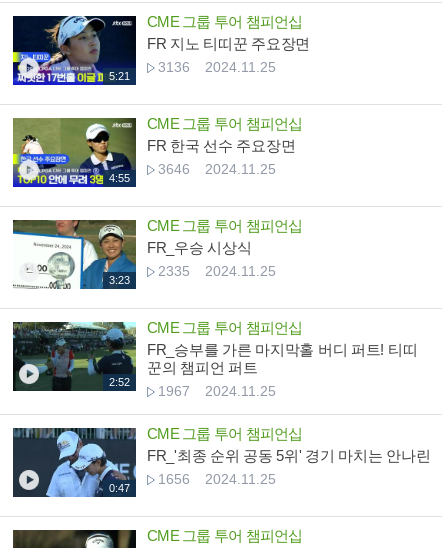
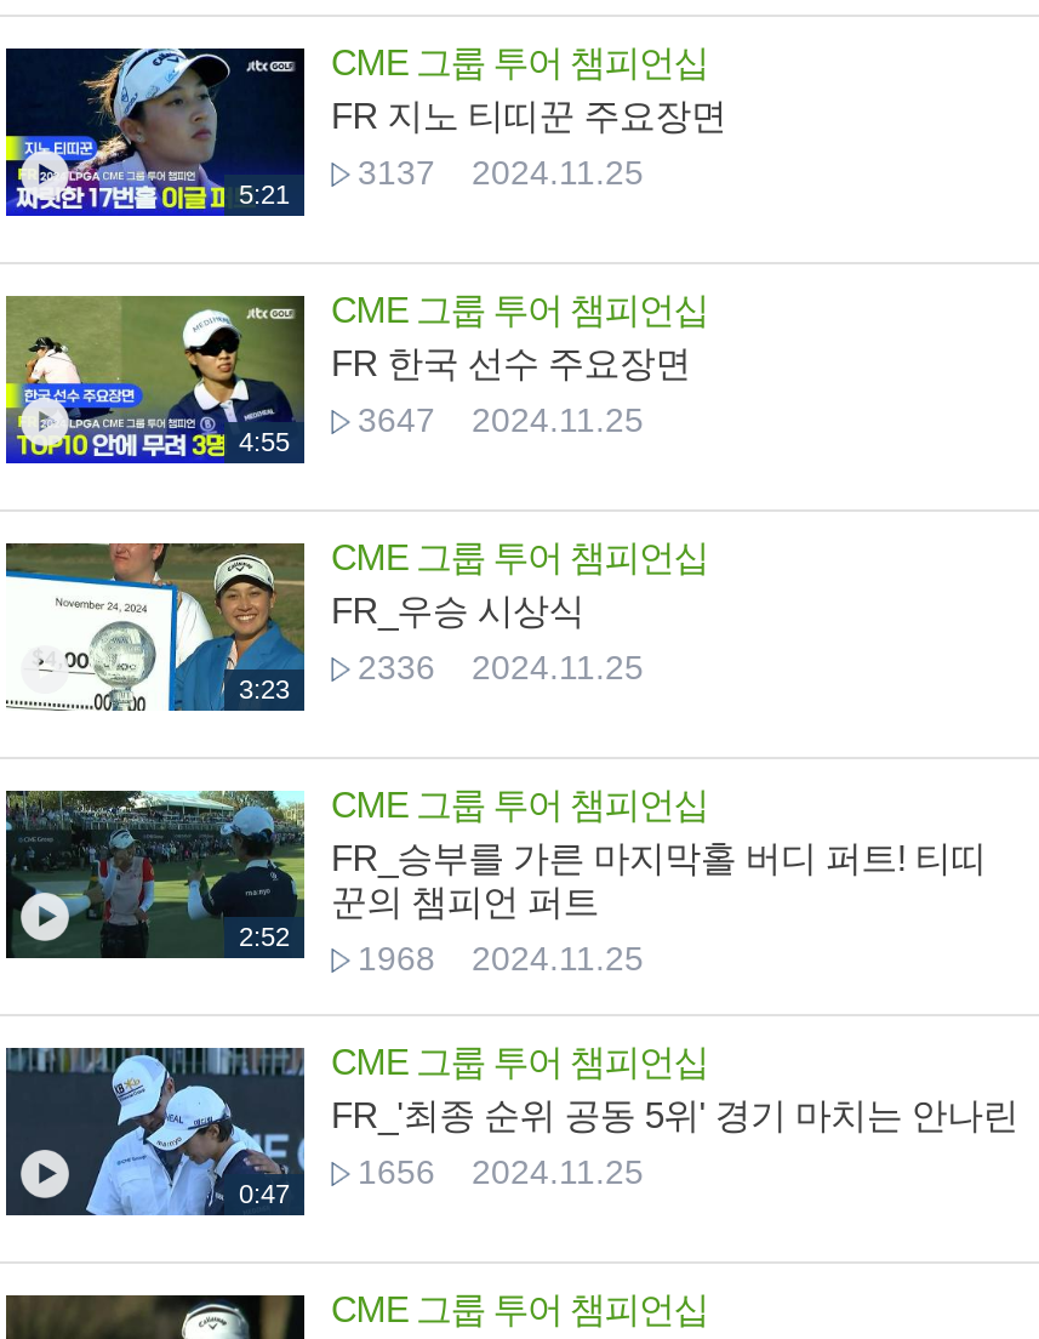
[158,59,276,75] 3136 2024.11.25 -> [358,153,644,192] 3137 2024.11.25
[158,161,276,177] 3646 2024.11.25 -> [358,400,644,439] 3647 2024.11.25
[158,263,276,279] 2335 2024.11.25 -> [358,648,644,686] 2336 2024.11.25
[158,383,276,399] 1967 2024.11.25 -> [358,939,644,978] 1968 2024.11.25

